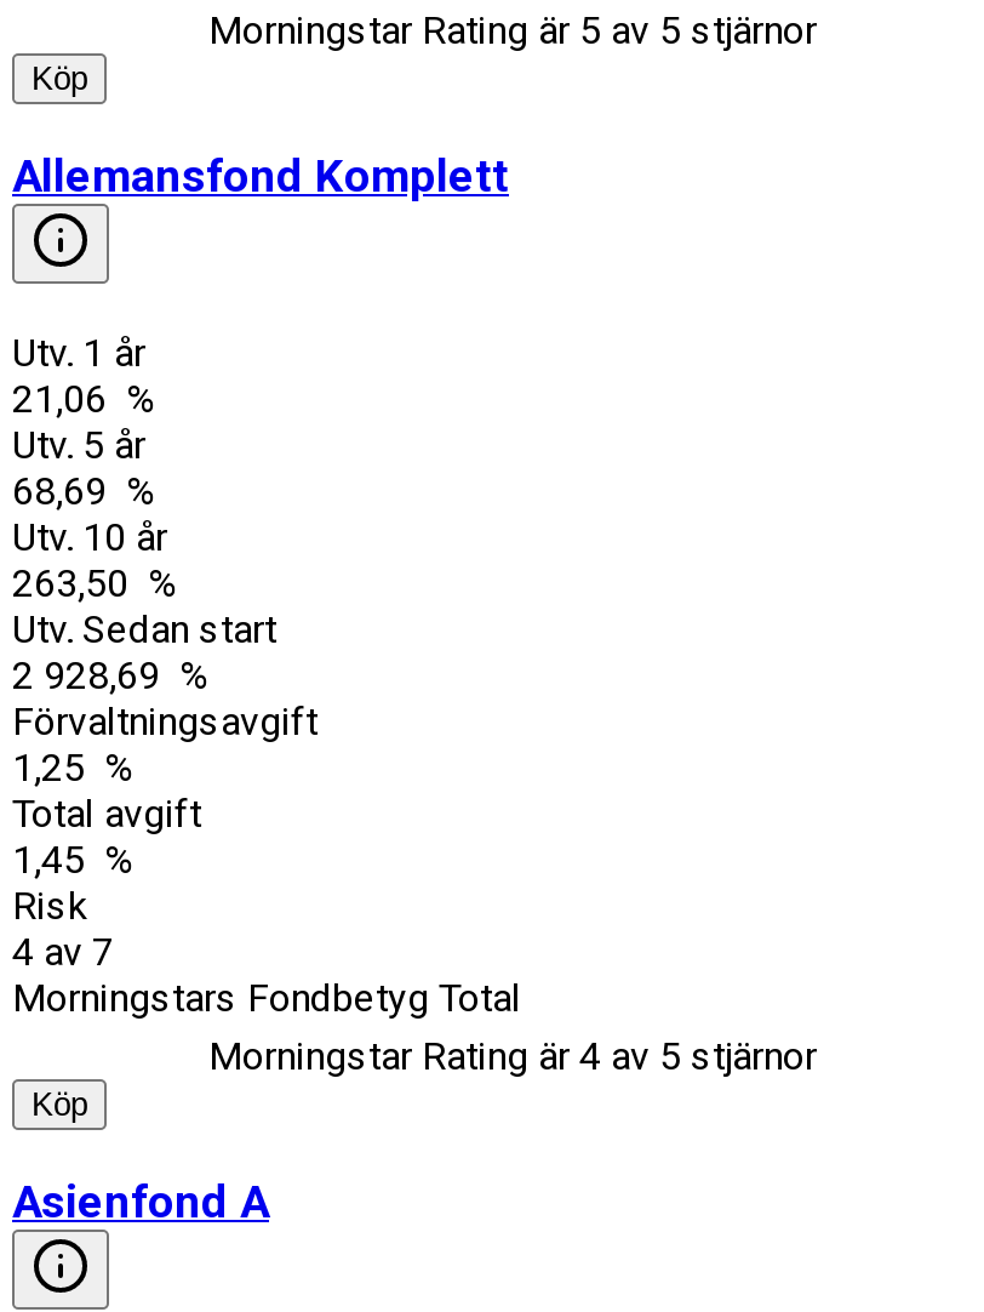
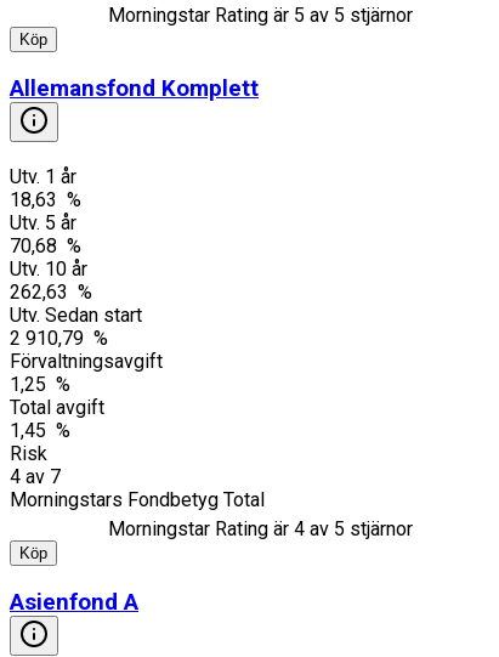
[12,376,155,422] 21,06 % -> [10,188,81,211] 18,63 %
[12,468,155,514] 68,69 % -> [10,234,81,257] 70,68 %
[12,560,177,606] 263,50 % -> [10,280,92,303] 262,63 %
[12,652,208,698] 2 928,69 % -> [10,327,108,350] 2 910,79 %

